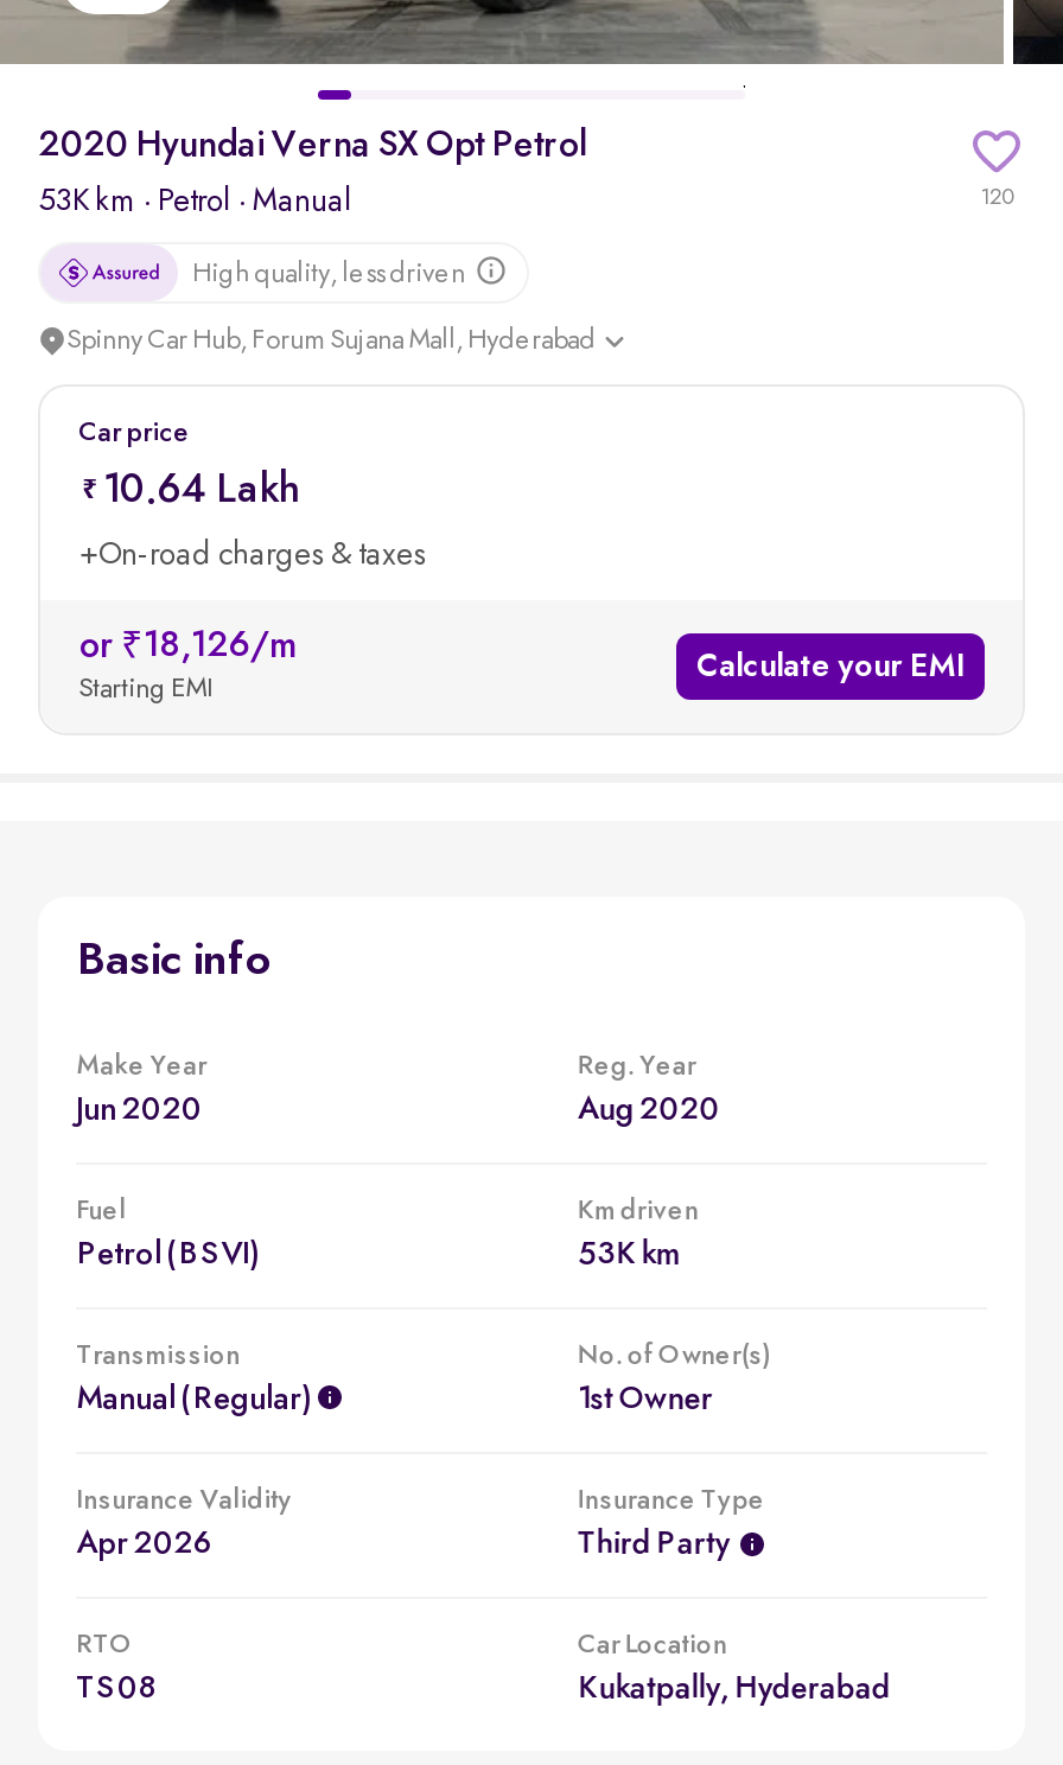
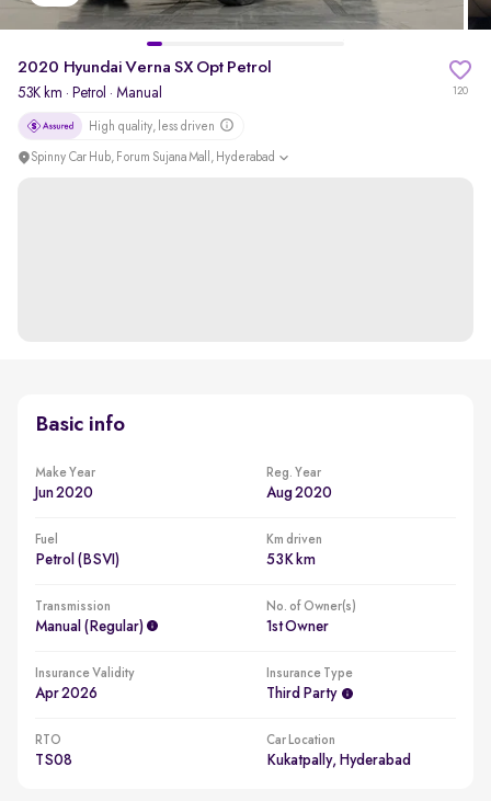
[78,420,425,705] Car price | 10.64 Lakh | +On-road charges & taxes | or ₹18,126/m | Starting EMI -> none
[695,650,966,683] Calculate your EMI -> none

